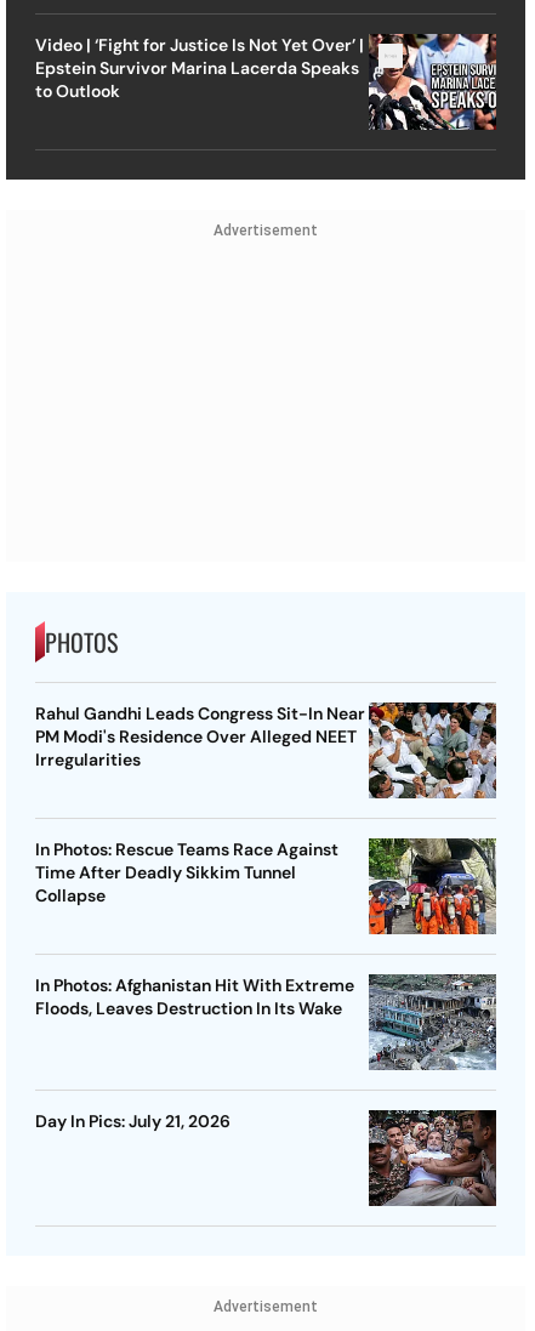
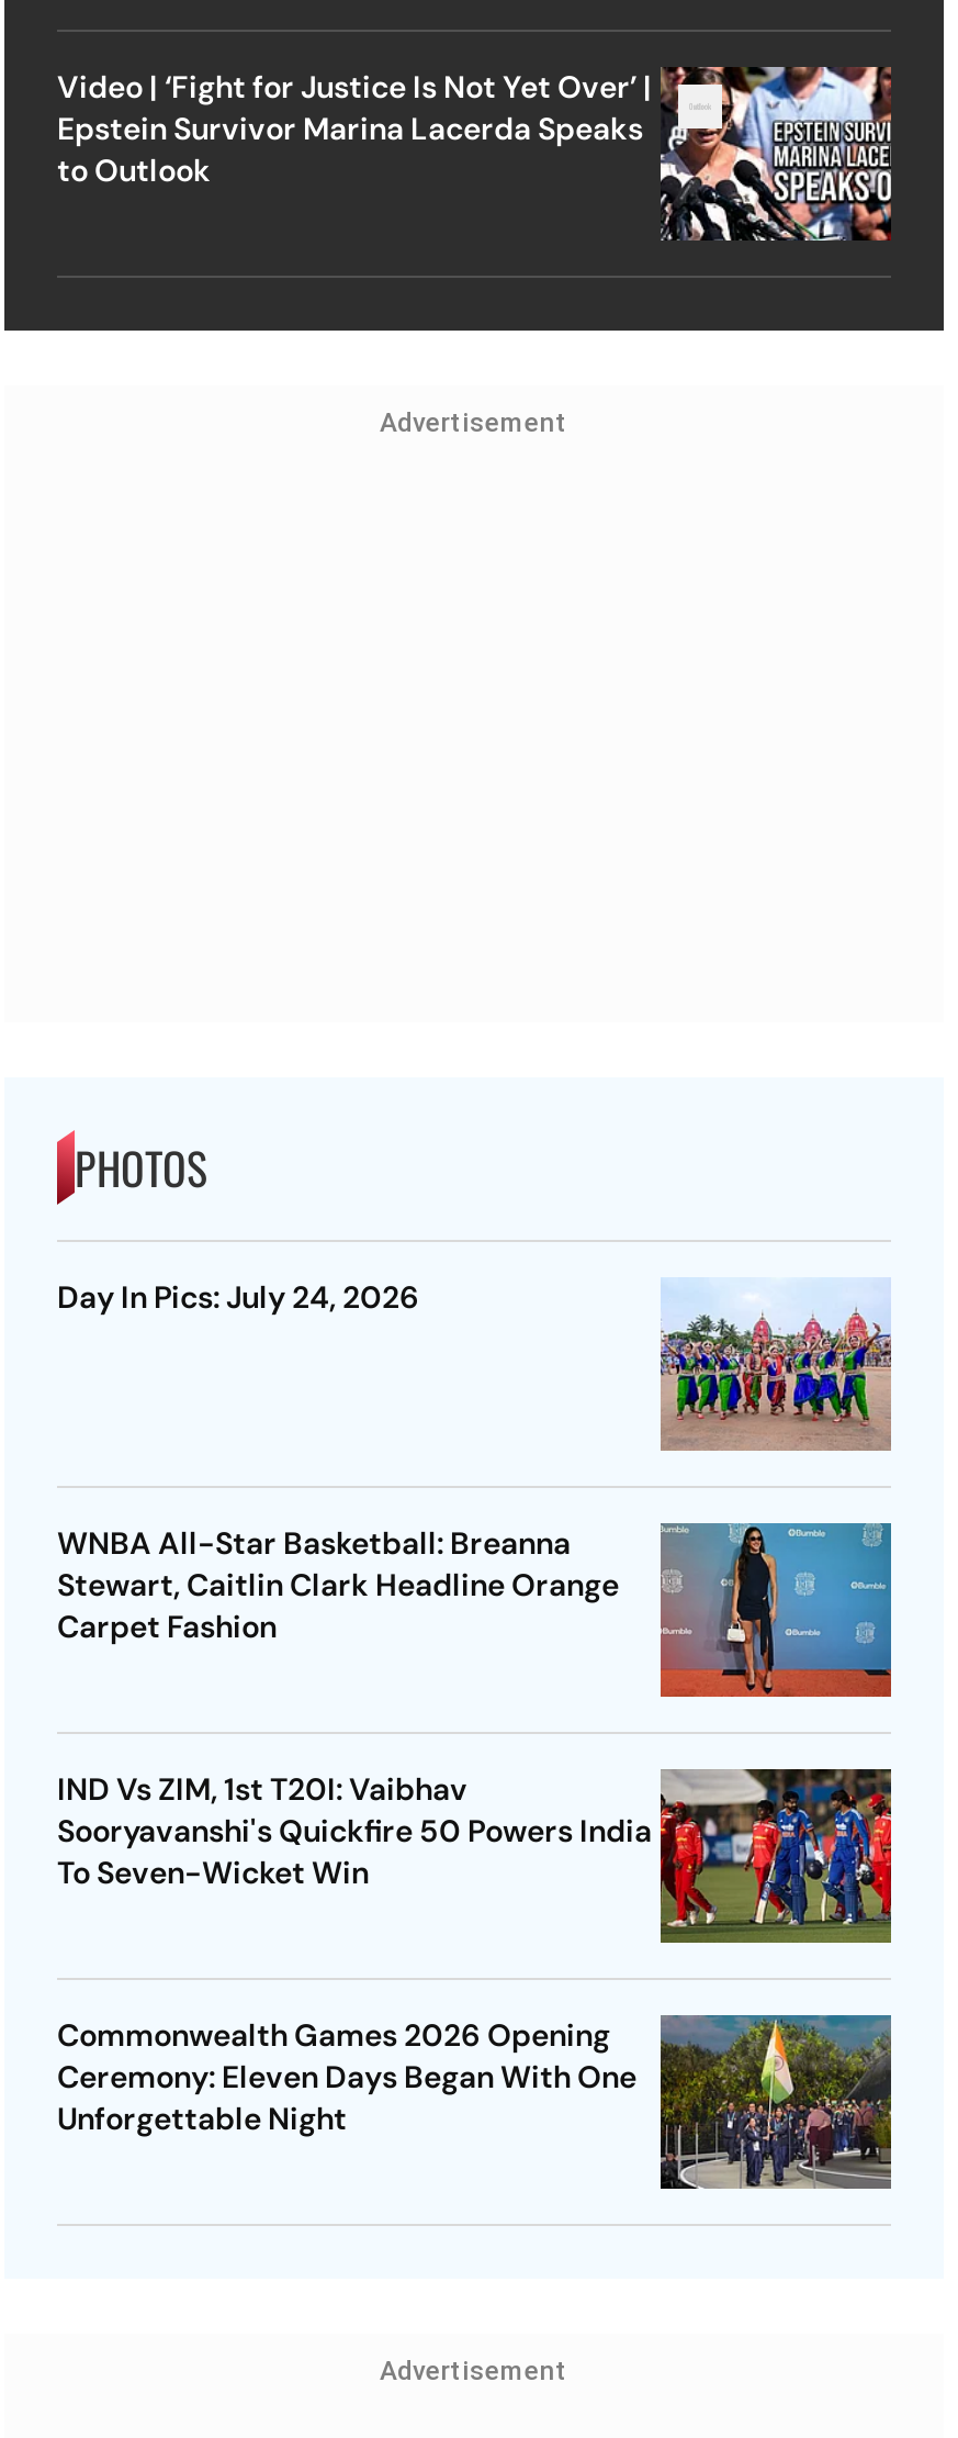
[35,703,365,771] Rahul Gandhi Leads Congress Sit-In Near | PM Modi's Residence Over Alleged NEET | Irregularities -> [57,1278,419,1317] Day In Pics: July 24, 2026
[368,701,497,800] [image] -> [661,1277,891,1451] [image]
[35,837,497,935] [image] | In Photos: Rescue Teams Race Against | Time After Deadly Sikkim Tunnel | Collapse -> [57,1521,893,1699] [image] | WNBA All-Star Basketball: Breanna | Stewart, Caitlin Clark Headline Orange | Carpet Fashion
[35,973,497,1071] [image] | In Photos: Afghanistan Hit With Extreme | Floods, Leaves Destruction In Its Wake -> [57,1767,893,1945] [image] | IND Vs ZIM, 1st T20I: Vaibhav | Sooryavanshi's Quickfire 50 Powers India | To Seven-Wicket Win
[35,1110,230,1132] Day In Pics: July 21, 2026 -> [57,2016,636,2139] Commonwealth Games 2026 Opening | Ceremony: Eleven Days Began With One | Unforgettable Night
[369,1109,497,1207] [image] -> [661,2013,893,2189] [image]

